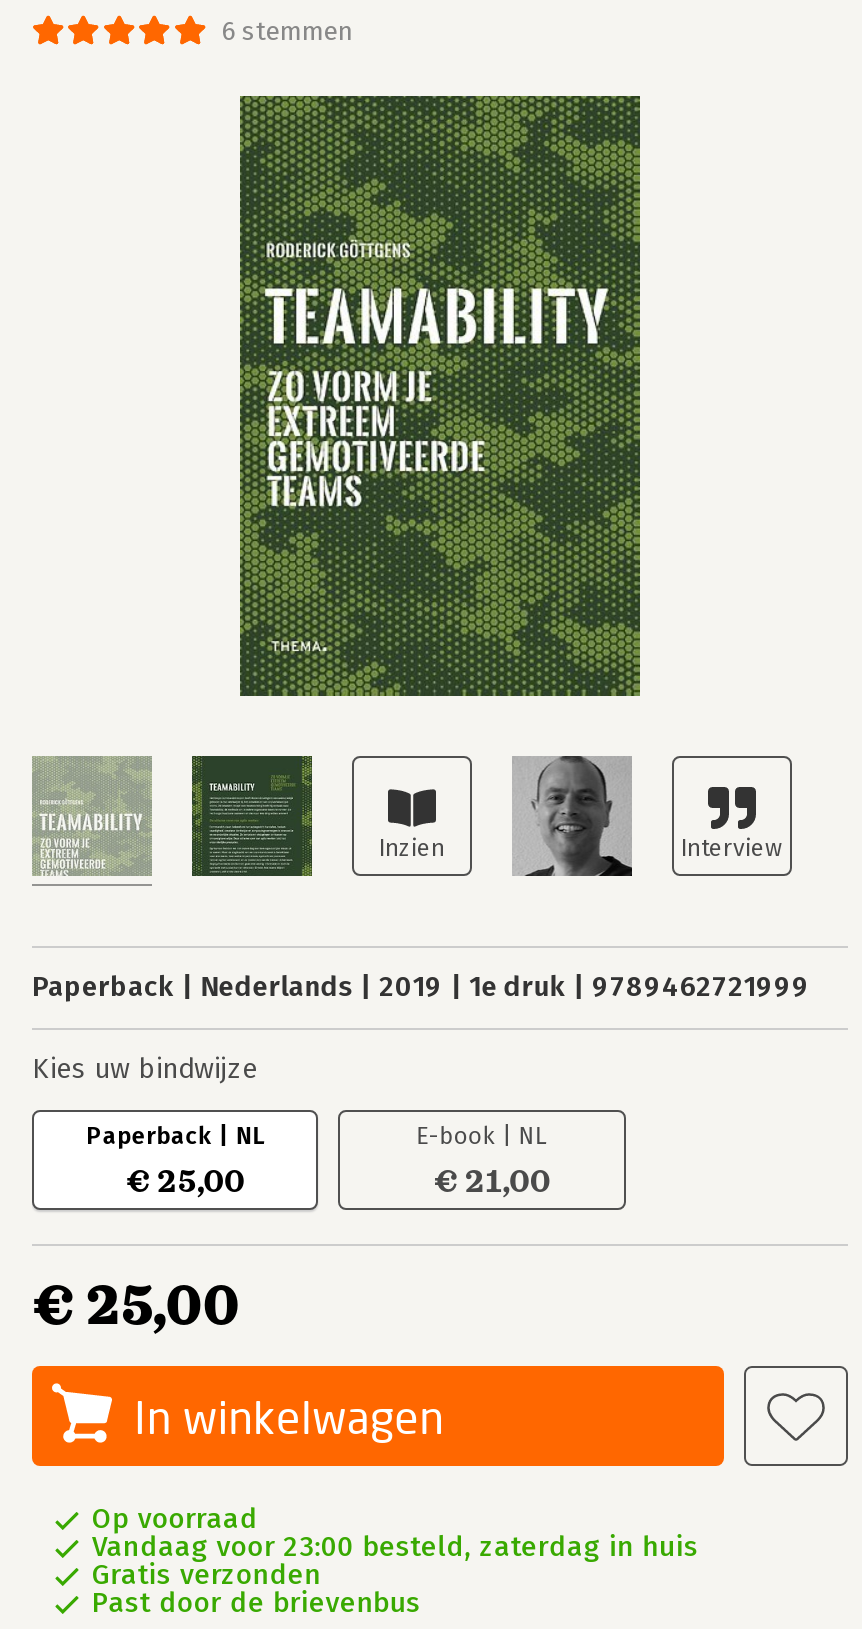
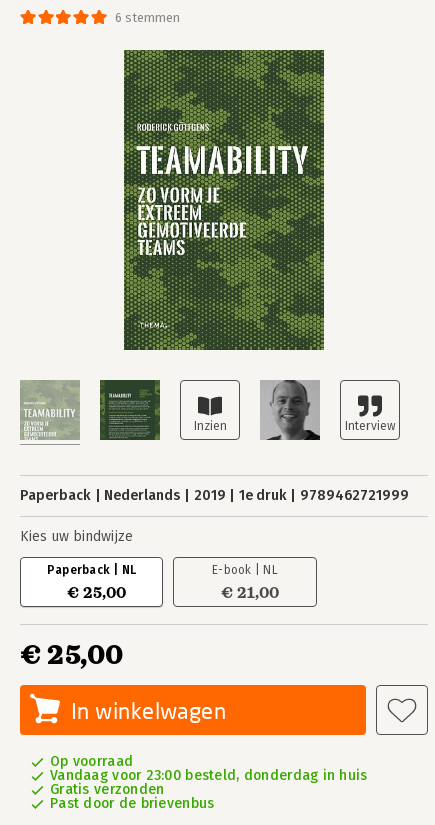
[92,1530,699,1564] Vandaag voor 23:00 besteld, zaterdag in huis -> [50,767,368,784] Vandaag voor 23:00 besteld, donderdag in huis

